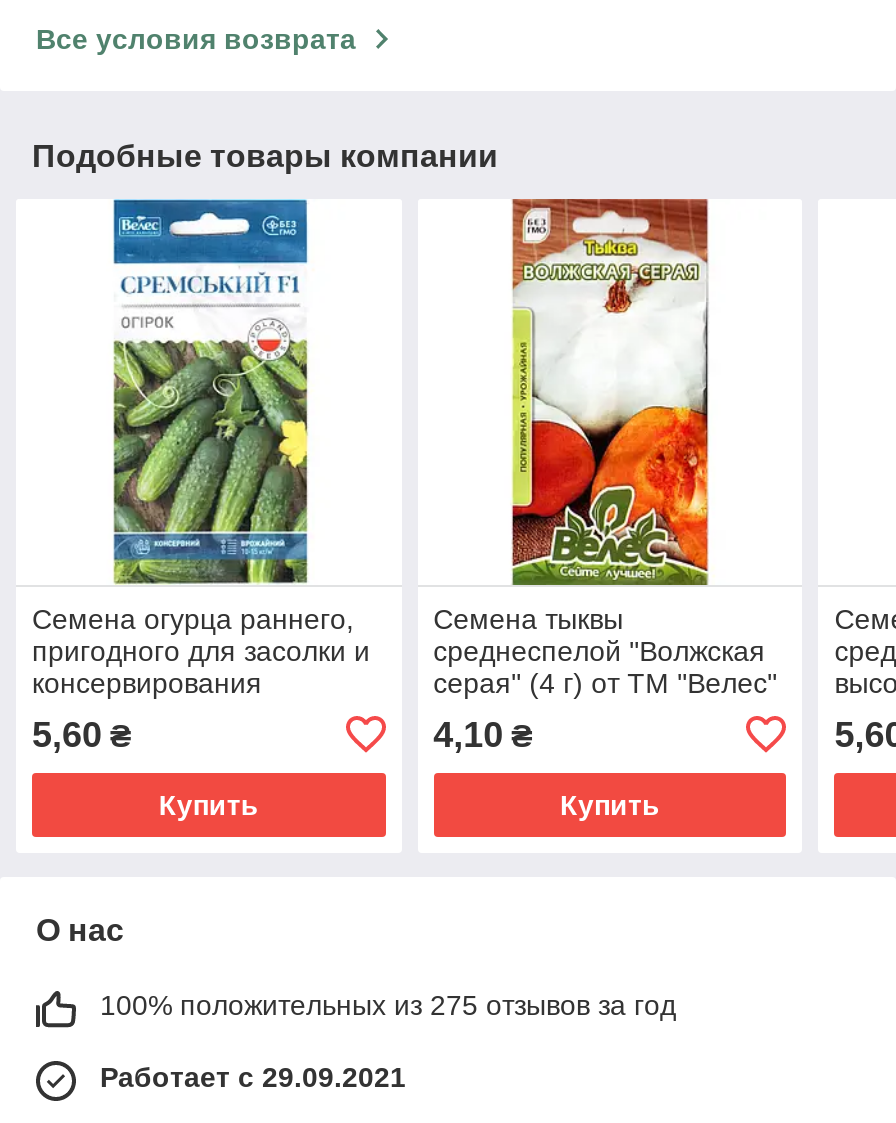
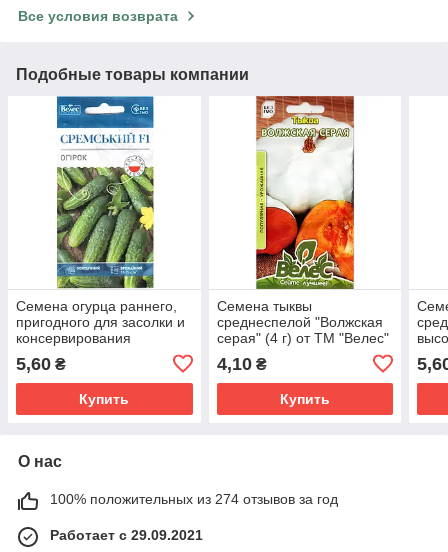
[100,989,676,1021] 100% положительных из 275 отзывов за год -> [50,491,338,507] 100% положительных из 274 отзывов за год

